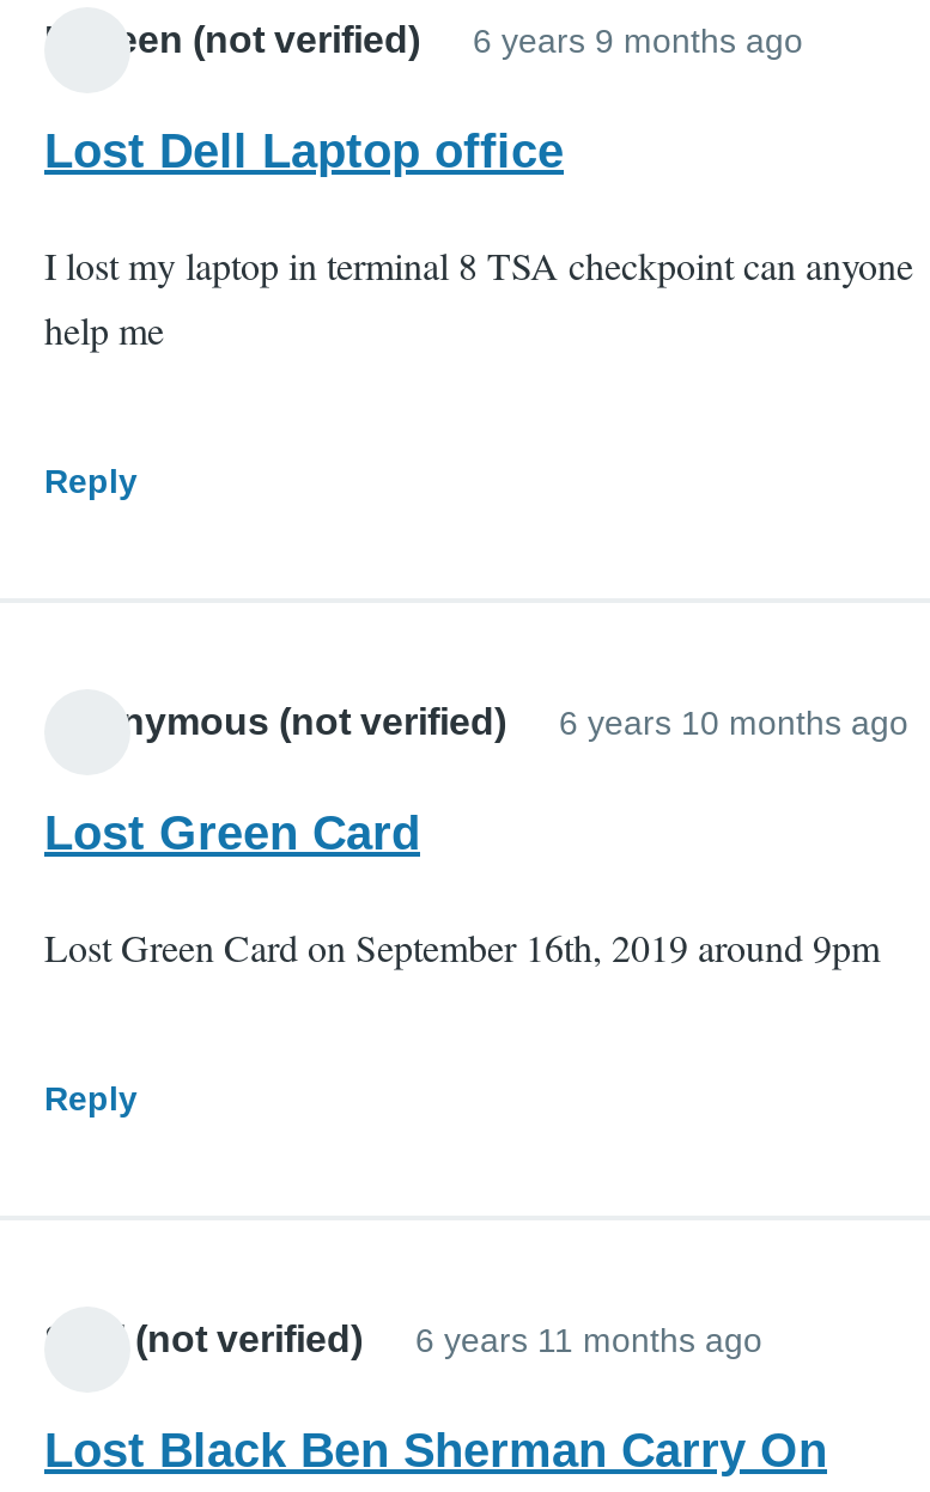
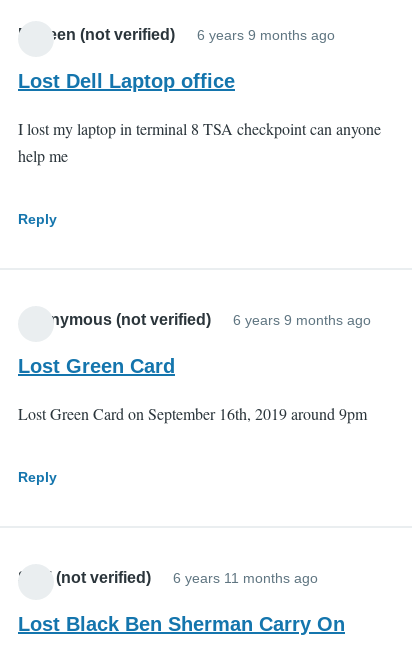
[559,702,908,741] 6 years 10 months ago -> [233,311,371,327] 6 years 9 months ago

